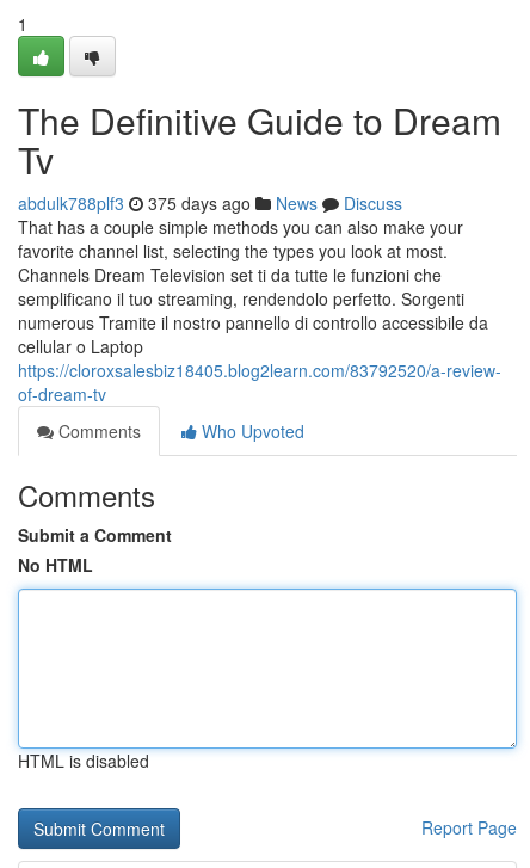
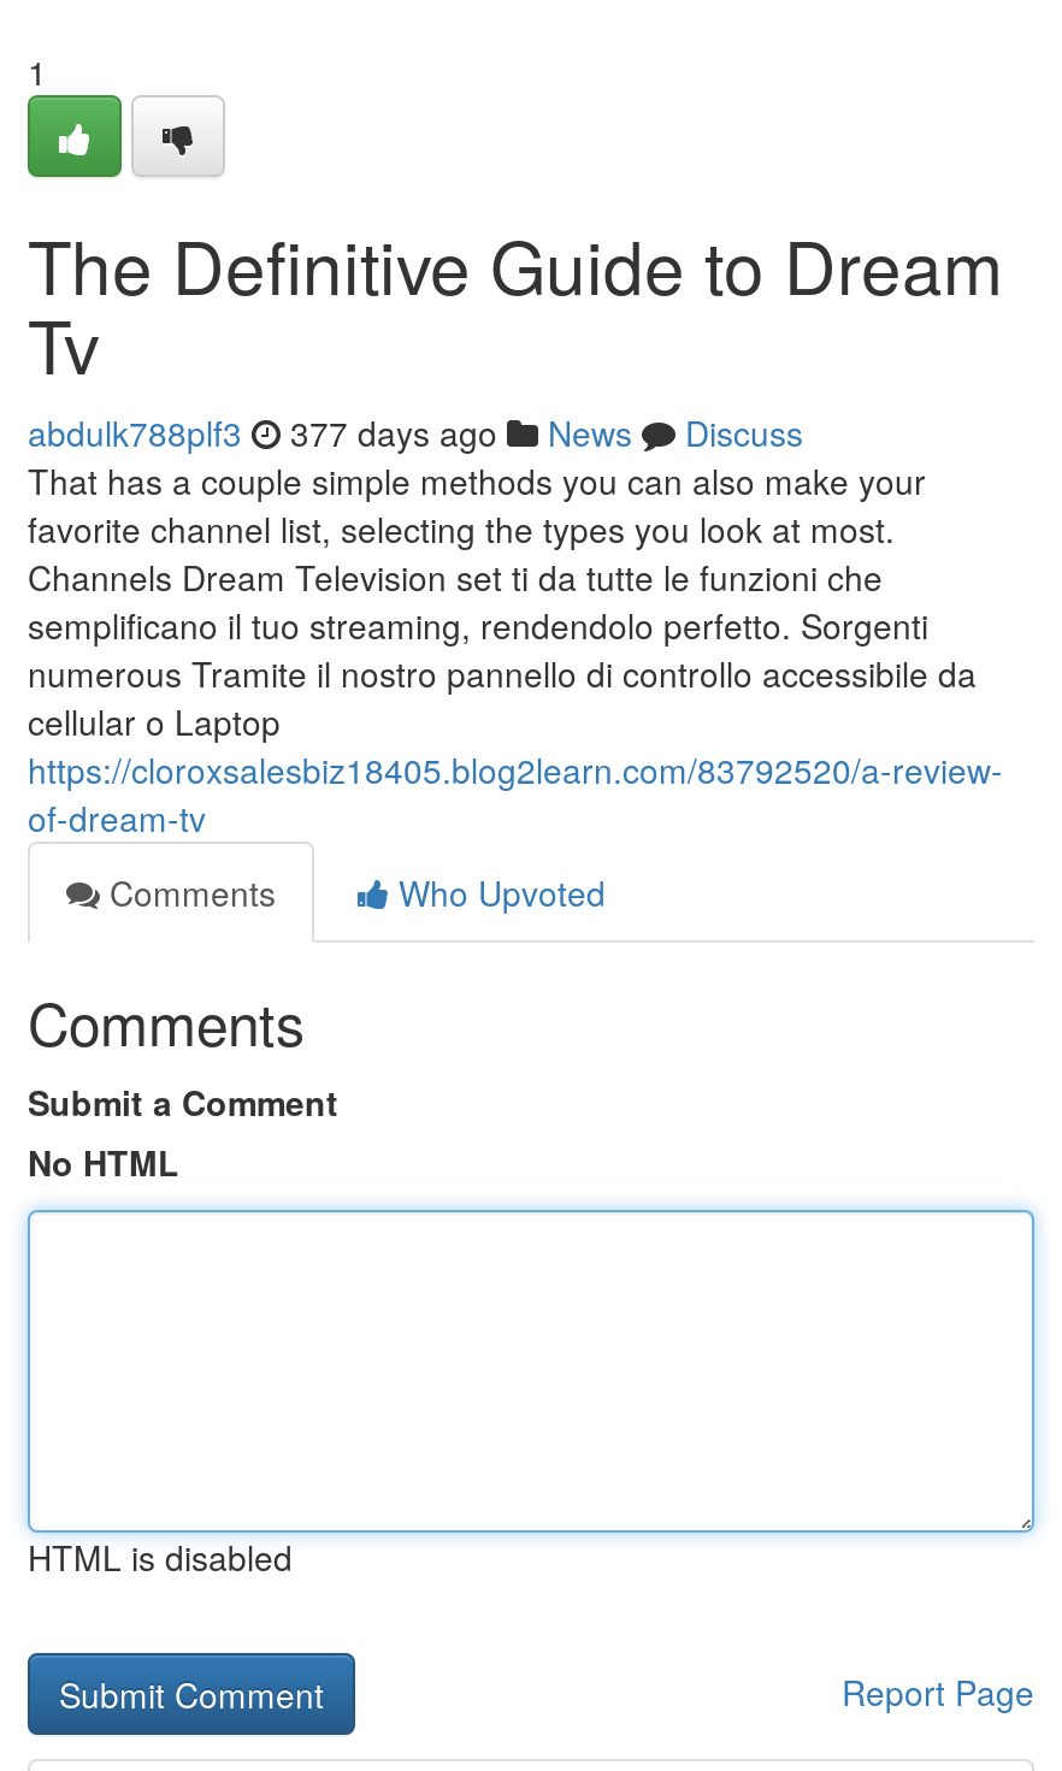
[18,191,402,215] abdulk788plf3 375 days ago News Discuss -> [28,408,803,456] abdulk788plf3 377 days ago News Discuss

